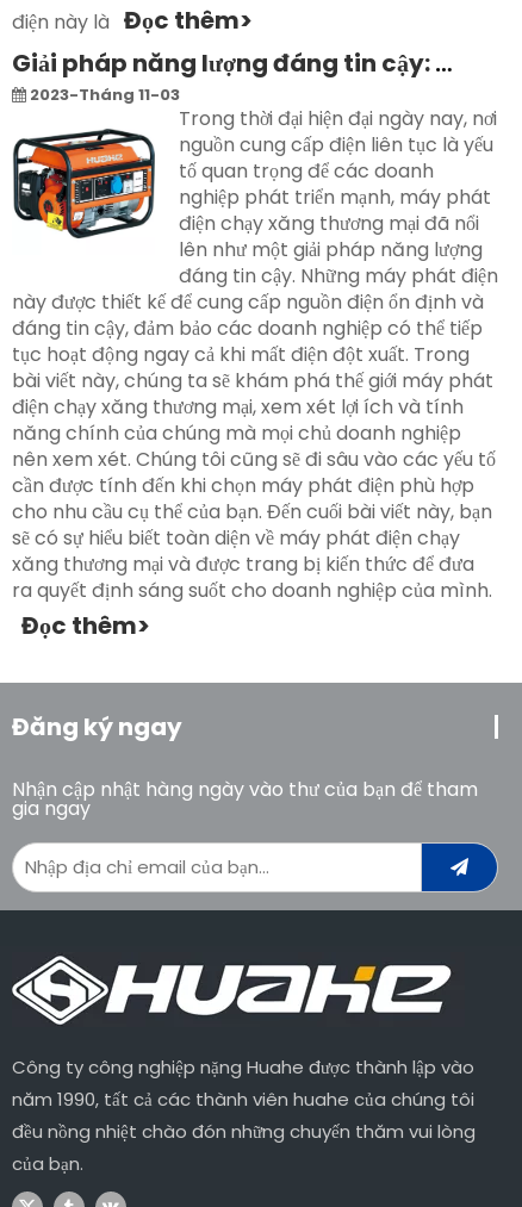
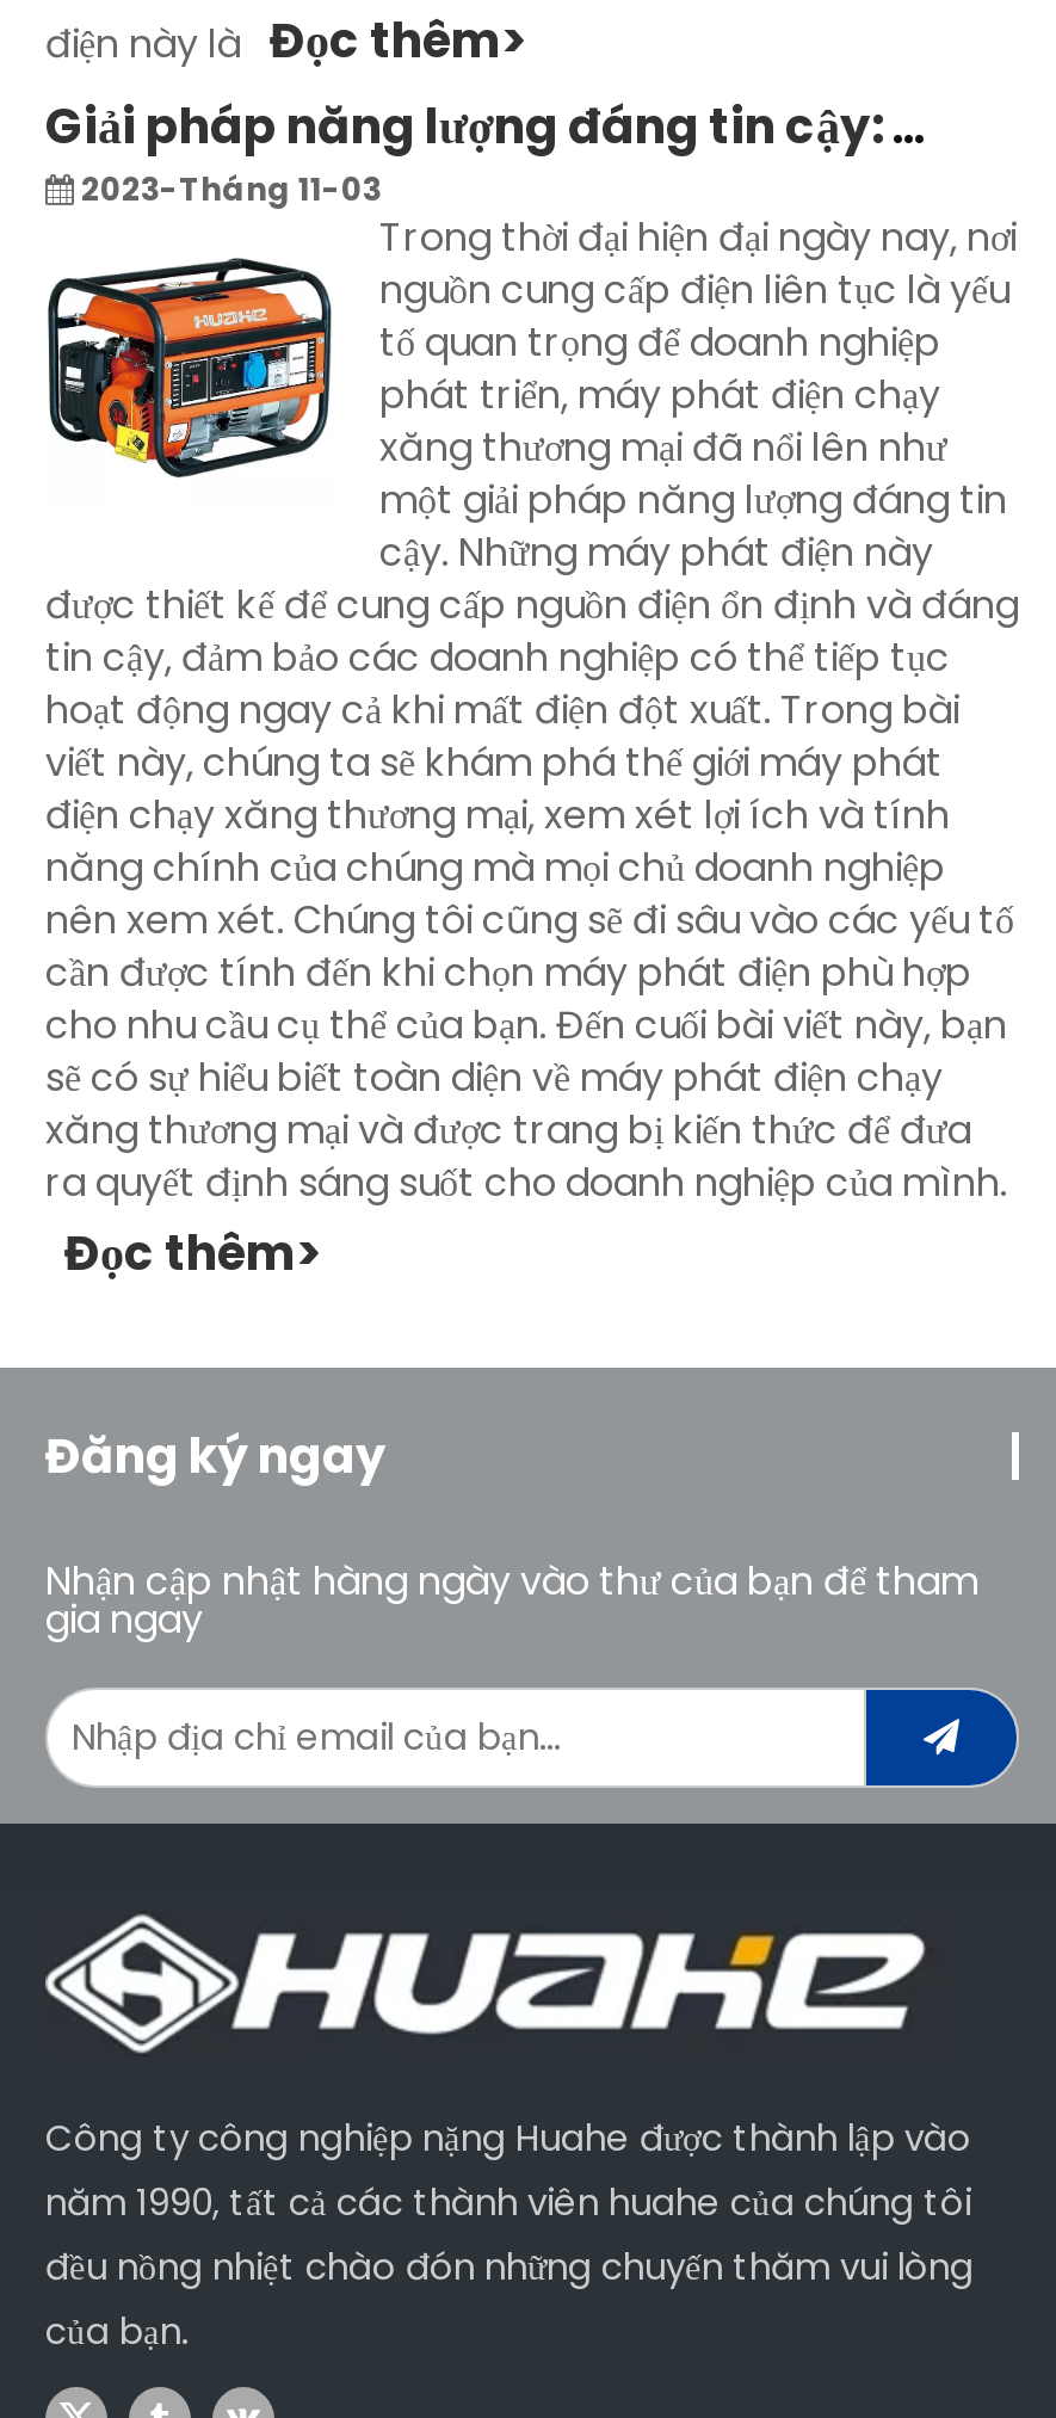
[12,157,498,394] tố quan trọng để các doanh | nghiệp phát triển mạnh, máy phát | điện chạy xăng thương mại đã nổi | lên như một giải pháp năng lượng | đáng tin cậy. Những máy phát điện | này được thiết kế để cung cấp nguồn điện ổn định và | đáng tin cậy, đảm bảo các doanh nghiệp có thể tiếp | tục hoạt động ngay cả khi mất điện đột xuất. Trong | bài viết này, chúng ta sẽ khám phá thế giới máy phát -> [45,315,1019,790] tố quan trọng để doanh nghiệp | phát triển, máy phát điện chạy | xăng thương mại đã nổi lên như | một giải pháp năng lượng đáng tin | cậy. Những máy phát điện này | được thiết kế để cung cấp nguồn điện ổn định và đáng | tin cậy, đảm bảo các doanh nghiệp có thể tiếp tục | hoạt động ngay cả khi mất điện đột xuất. Trong bài | viết này, chúng ta sẽ khám phá thế giới máy phát

